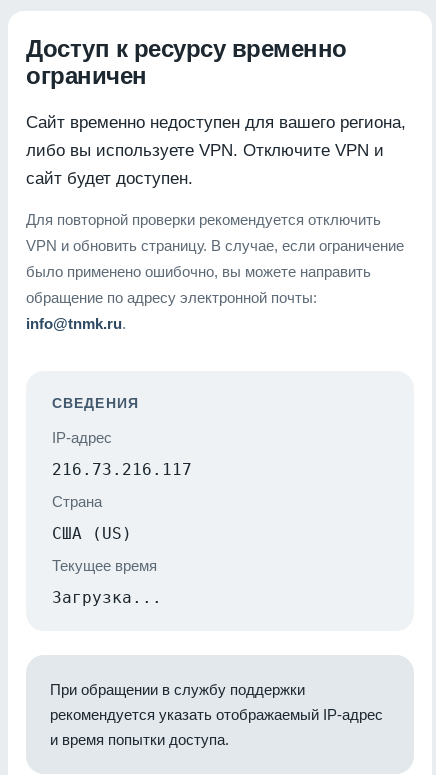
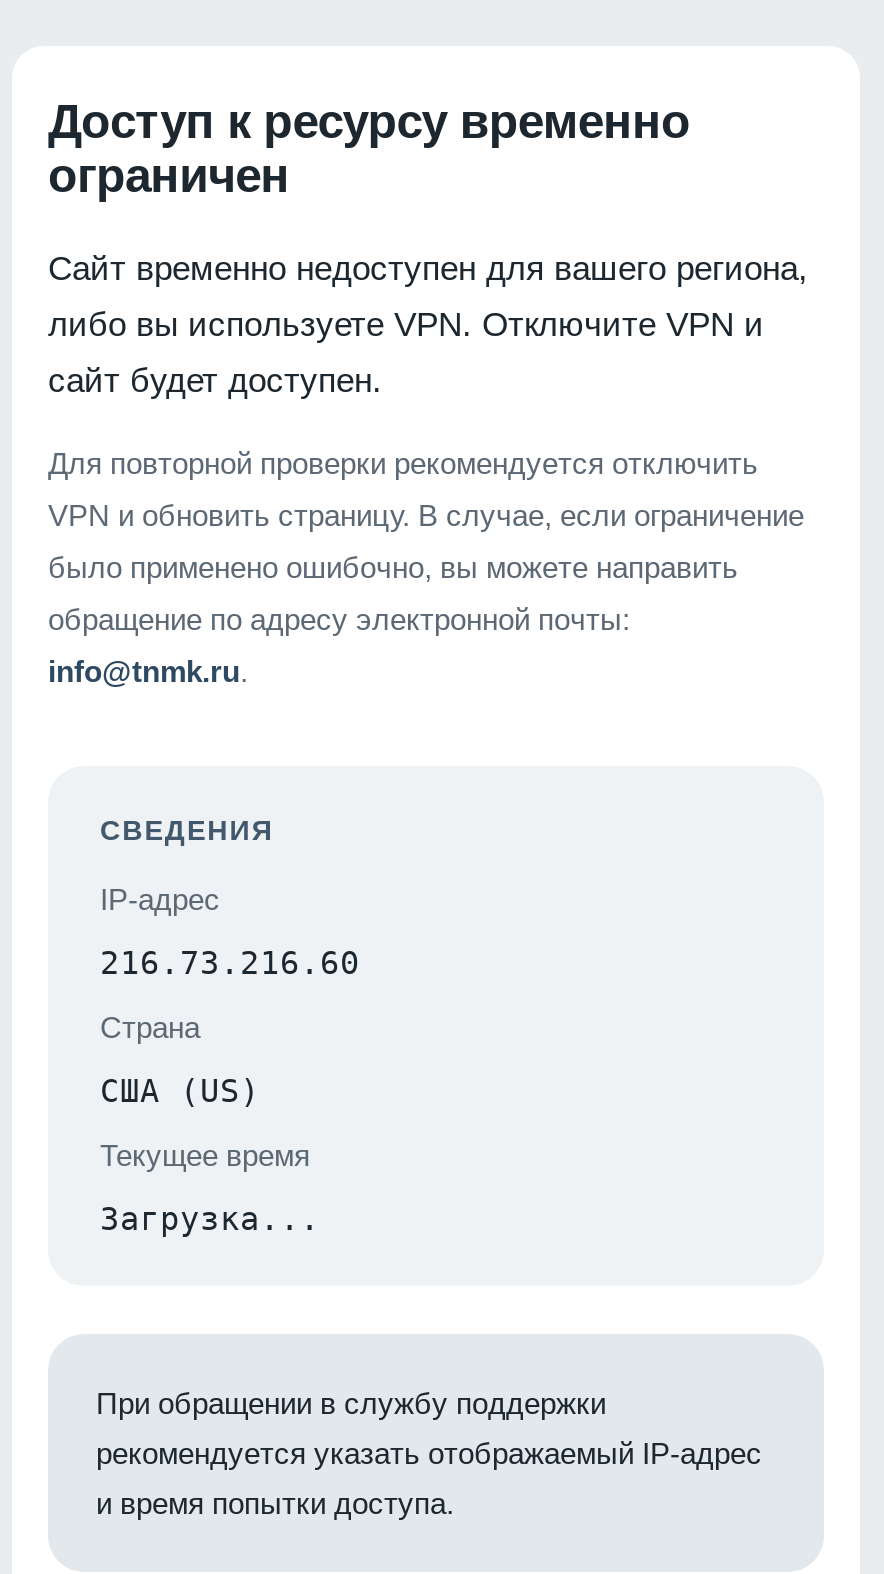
[52,459,192,478] 216.73.216.117 -> [100,943,360,981] 216.73.216.60

